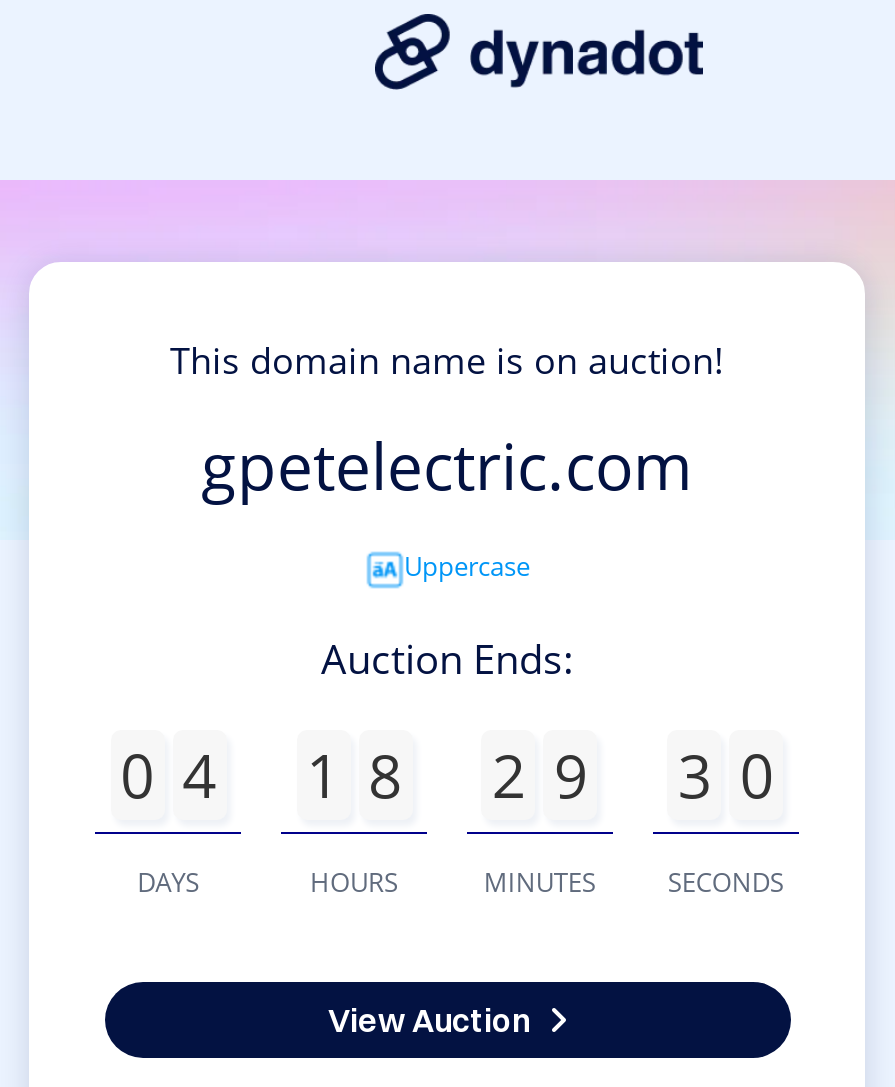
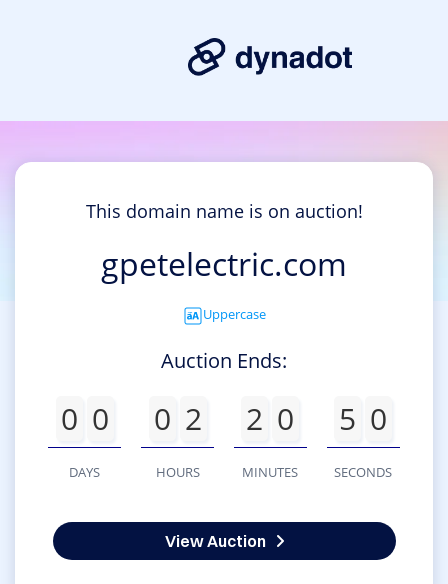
[120,734,216,816] 0 4 -> [61,398,109,439] 0 0
[306,734,402,816] 1 8 -> [153,398,201,439] 0 2
[492,734,588,816] 2 9 -> [246,398,294,439] 2 0
[678,734,774,816] 3 0 -> [339,398,387,439] 5 0

